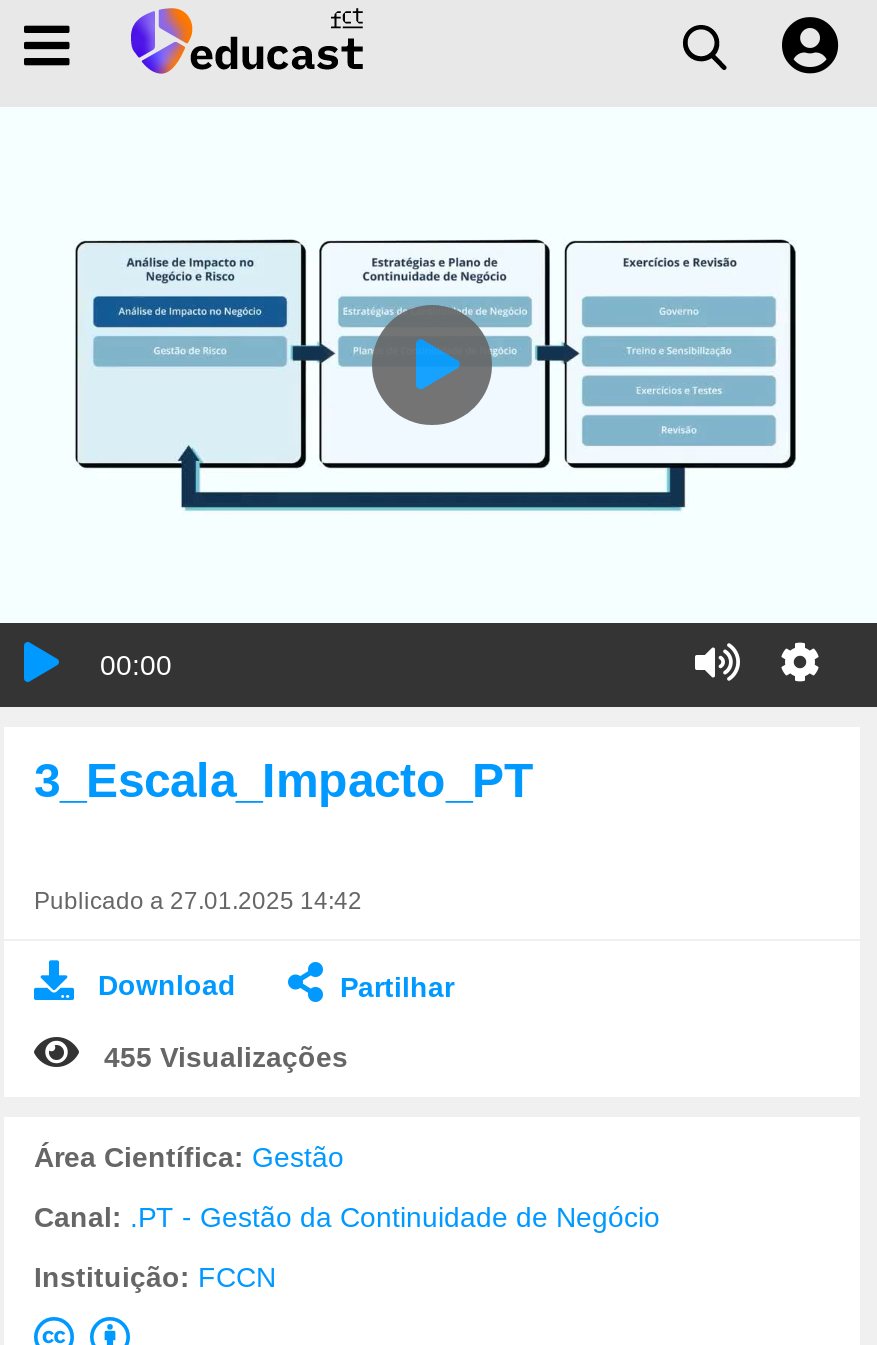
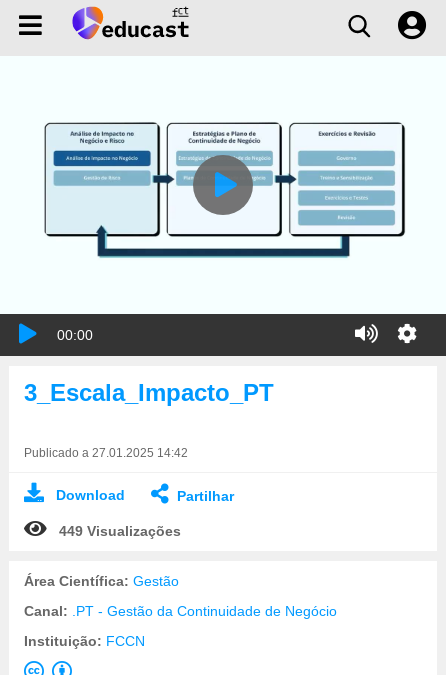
[104,1040,348,1072] 455 Visualizações -> [59,523,181,539] 449 Visualizações

